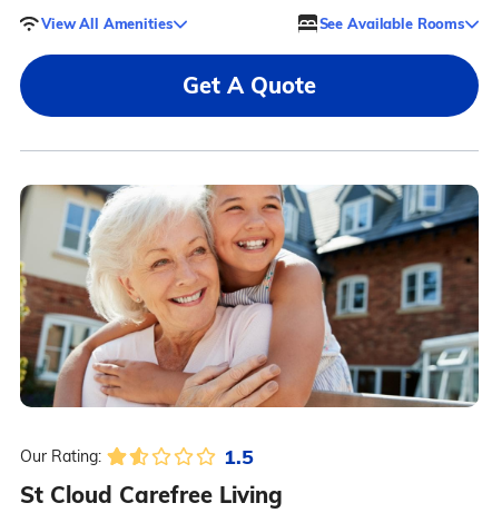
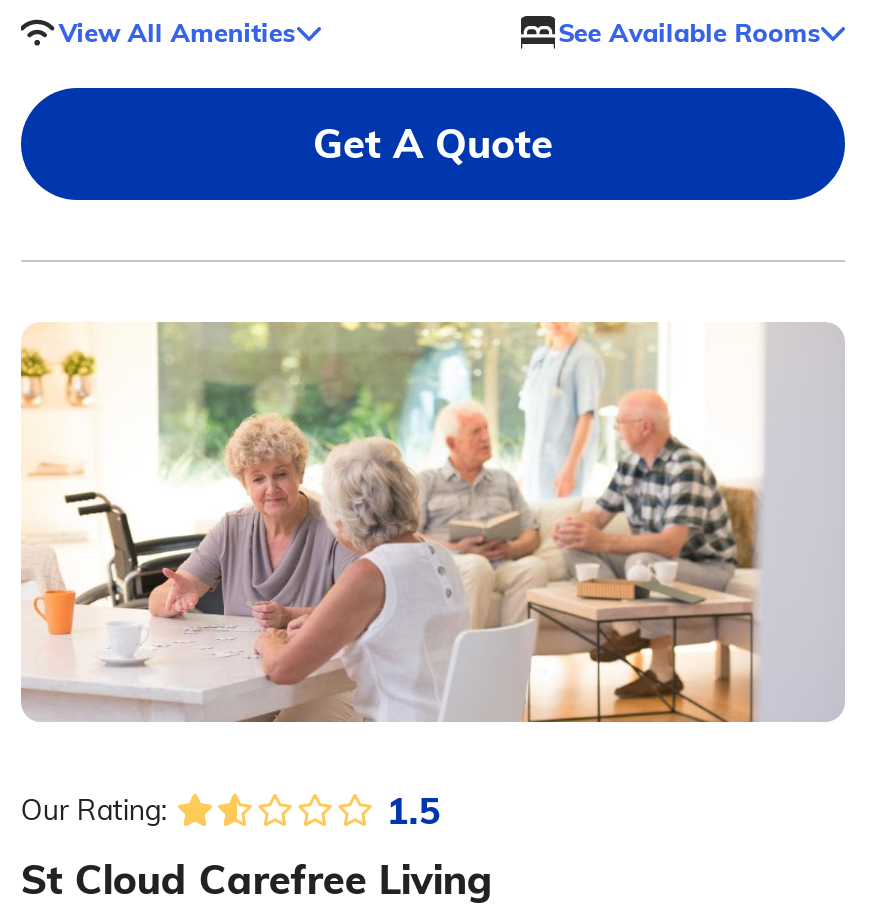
[19,184,480,408] [image] -> [19,320,845,722] [image]

